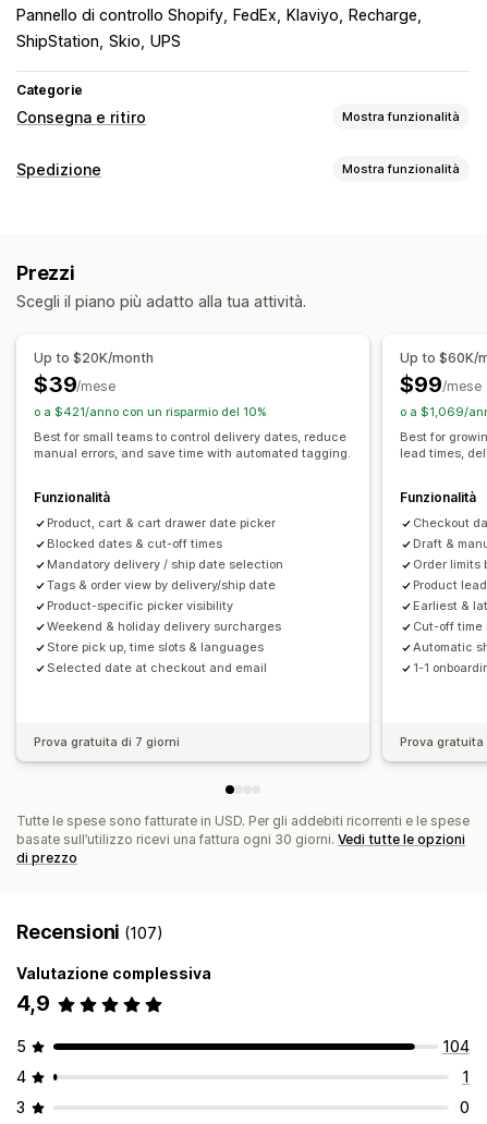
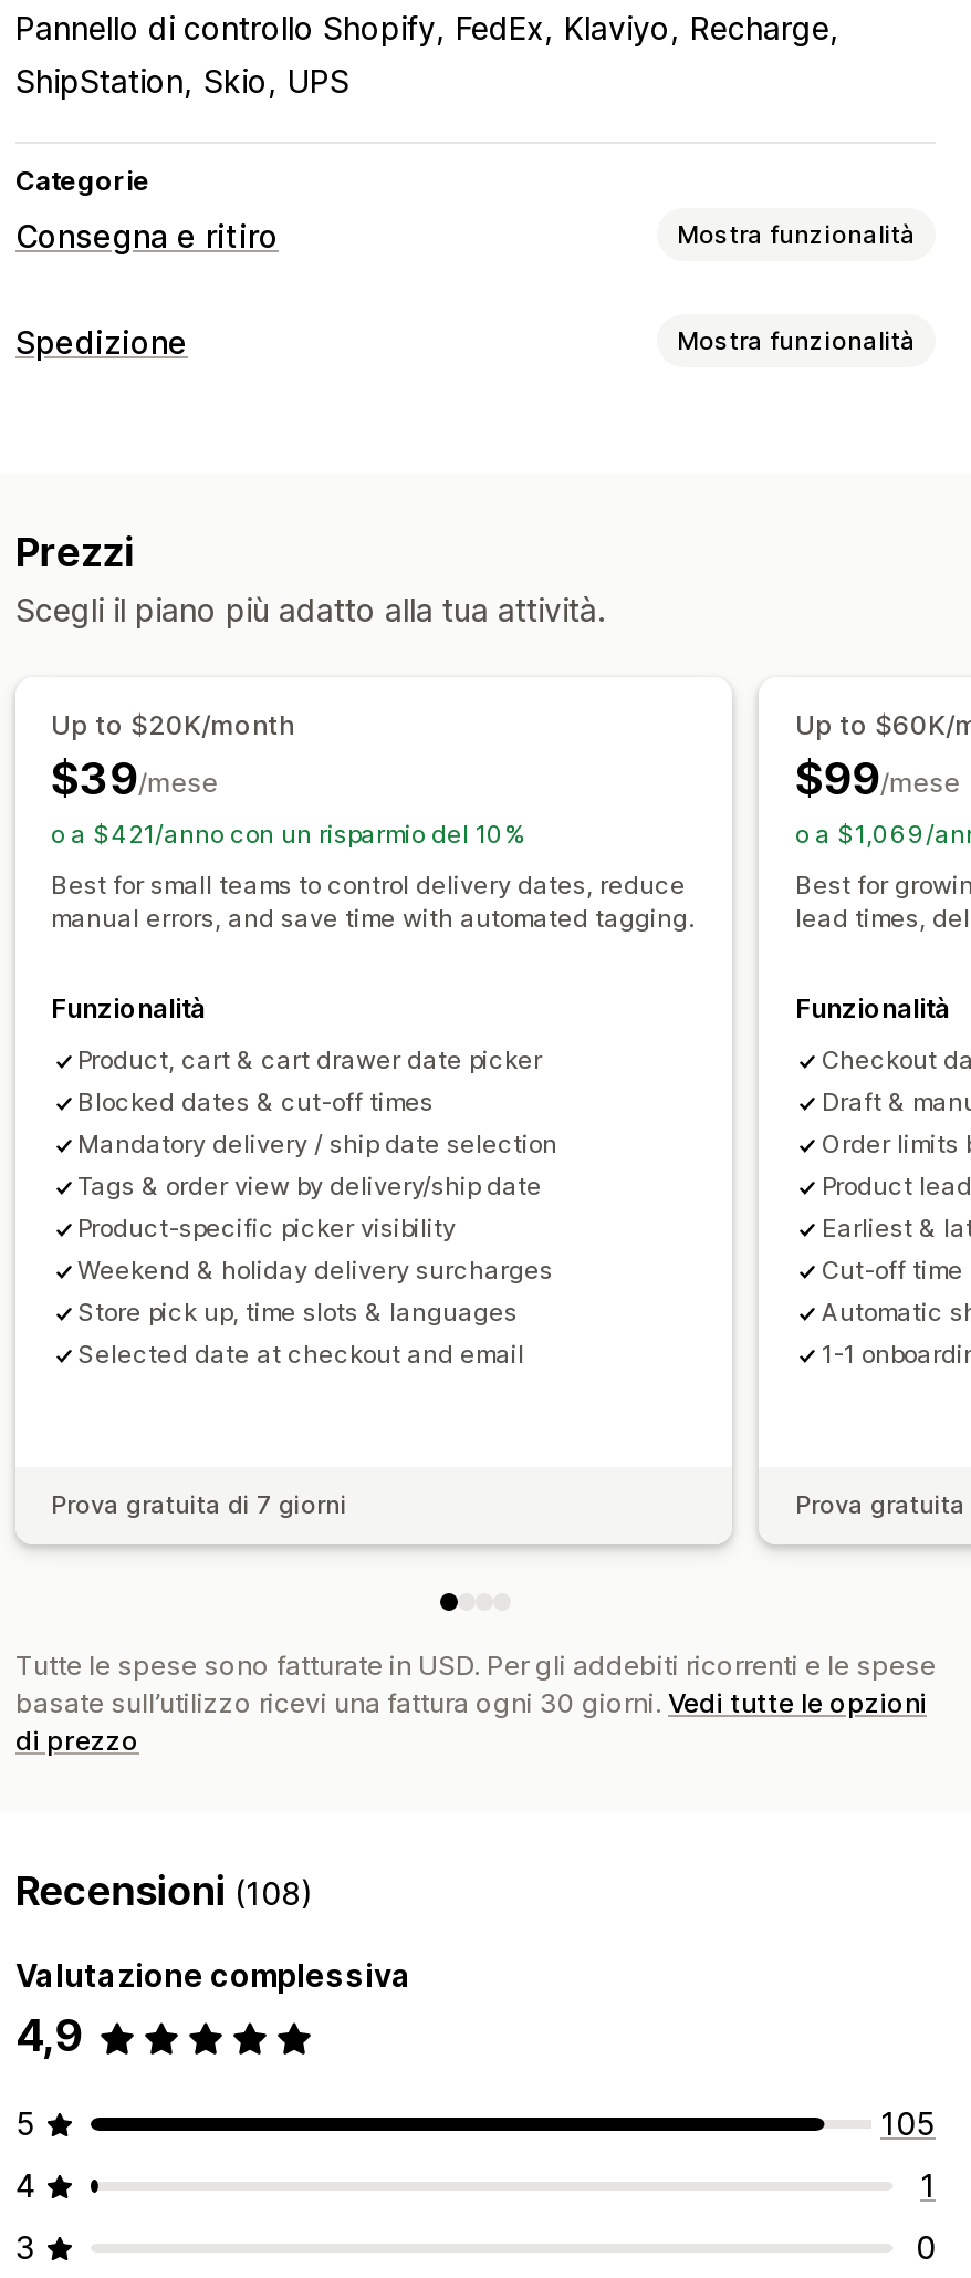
[16,921,163,944] Recensioni (107) -> [15,1869,314,1915] Recensioni (108)
[442,1037,470,1056] 104 -> [880,2105,936,2143] 105

